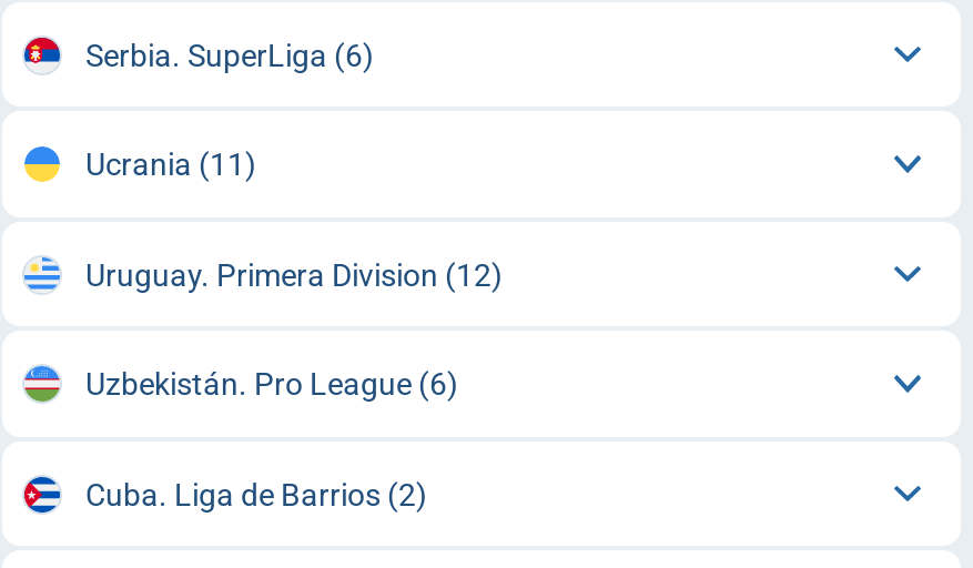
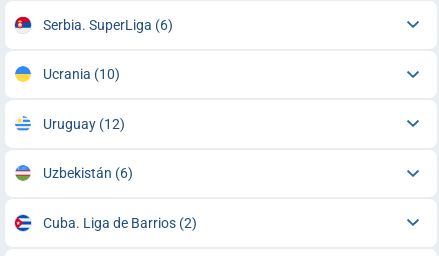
[85,147,256,182] Ucrania (11) -> [42,66,119,82] Ucrania (10)
[85,257,503,292] Uruguay. Primera Division (12) -> [42,116,124,132] Uruguay (12)
[85,367,458,402] Uzbekistán. Pro League (6) -> [42,165,132,181] Uzbekistán (6)

